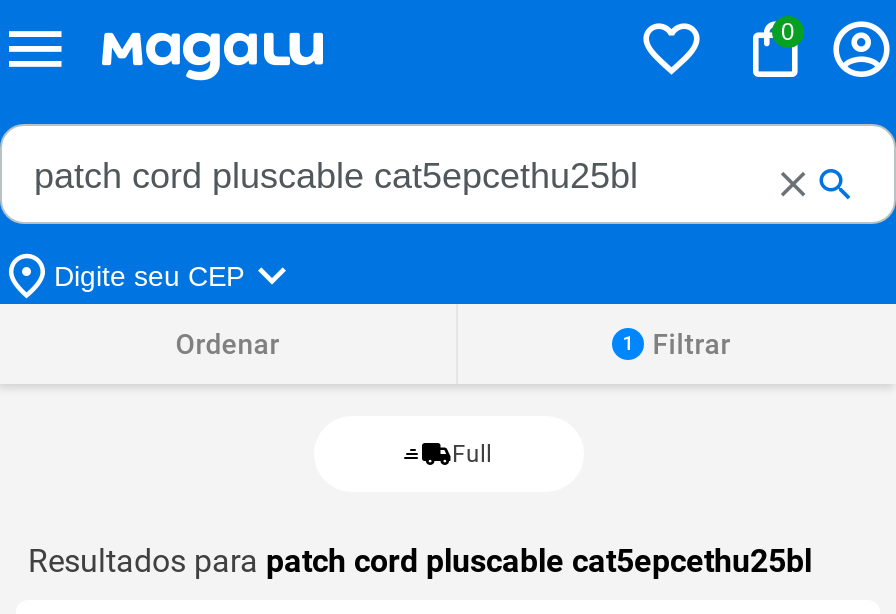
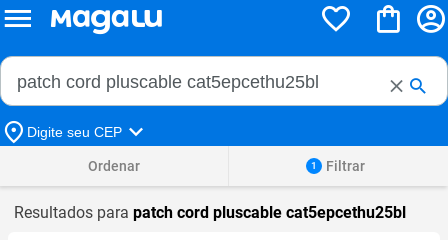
[781,18,795,46] 0 -> none
[452,440,492,468] Full -> none

